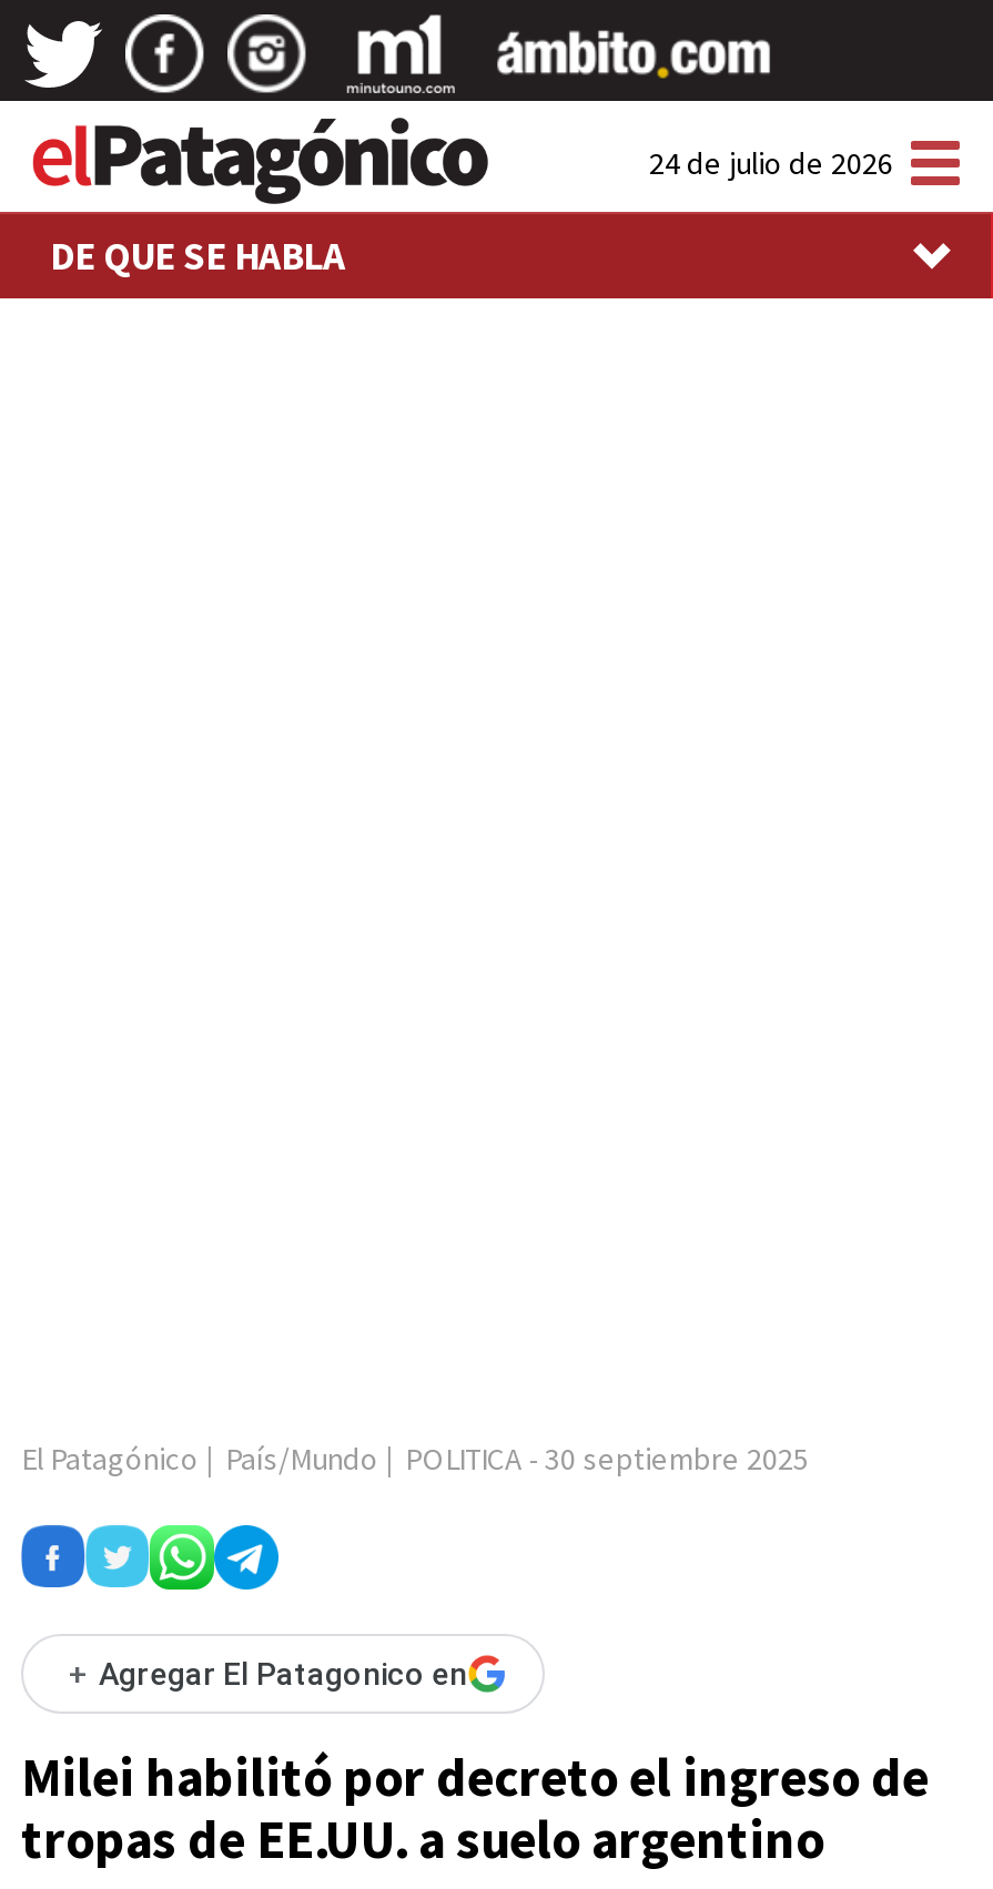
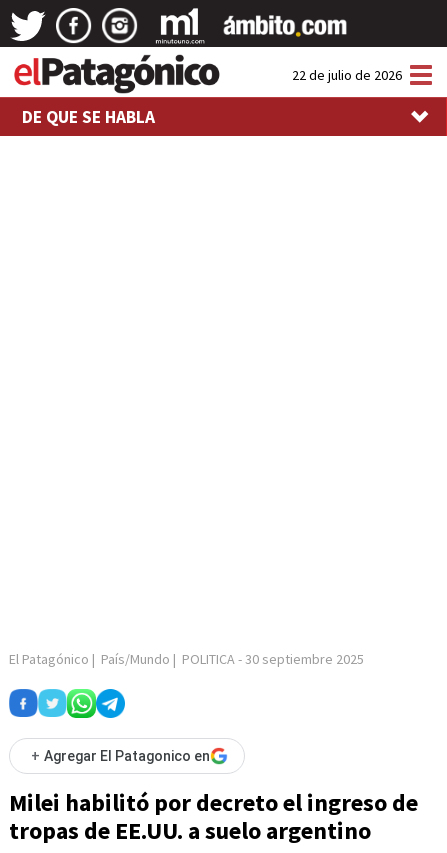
[649,143,893,183] 24 de julio de 2026 -> [292,66,402,84] 22 de julio de 2026

